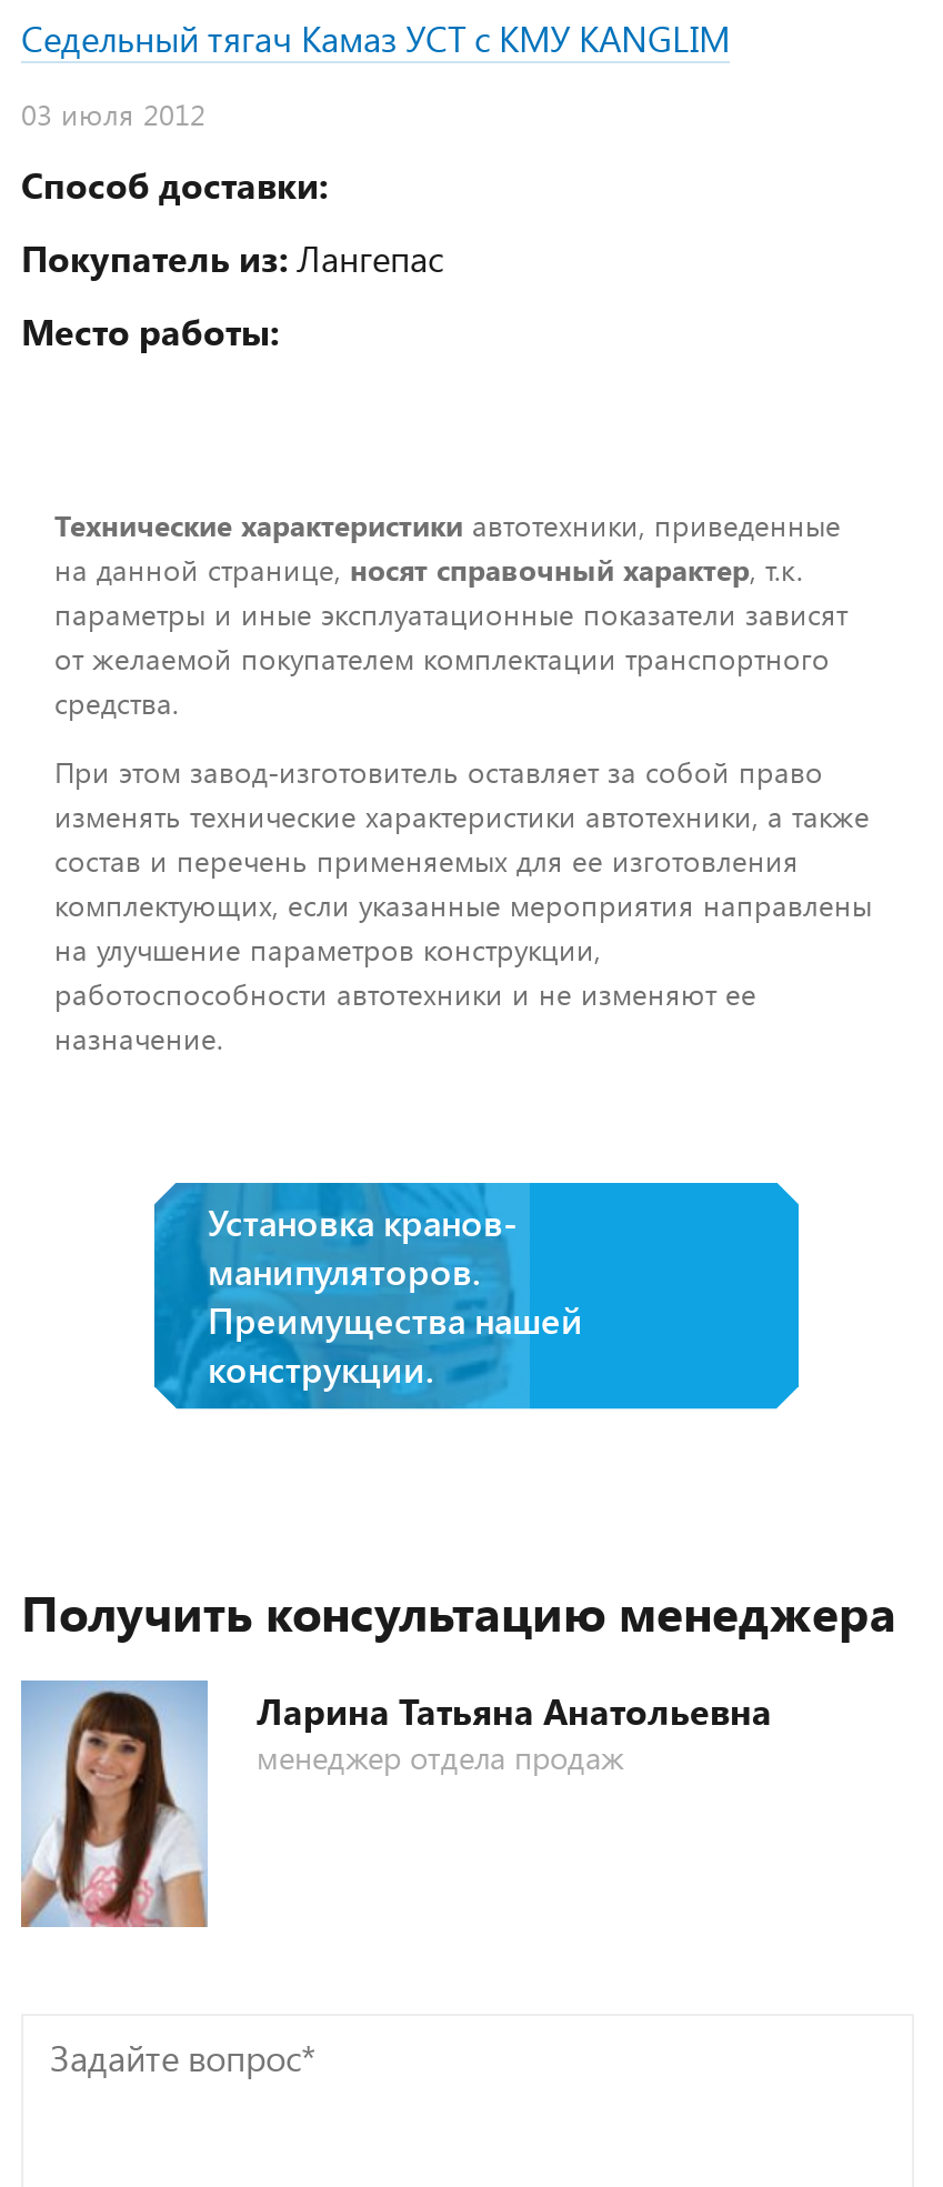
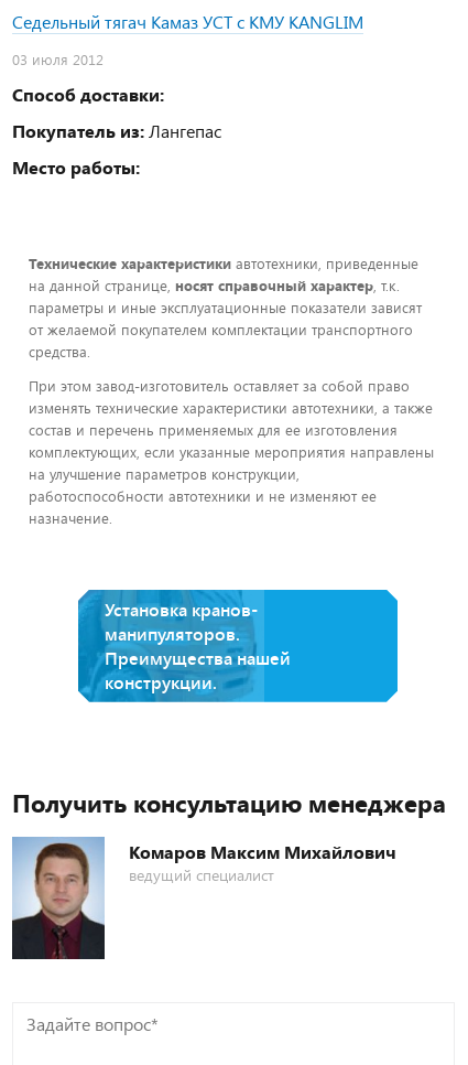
[19,1687,772,1929] [image] | Ларина Татьяна Анатольевна | менеджер отдела продаж -> [11,840,396,960] [image] | Комаров Максим Михайлович | ведущий специалист

